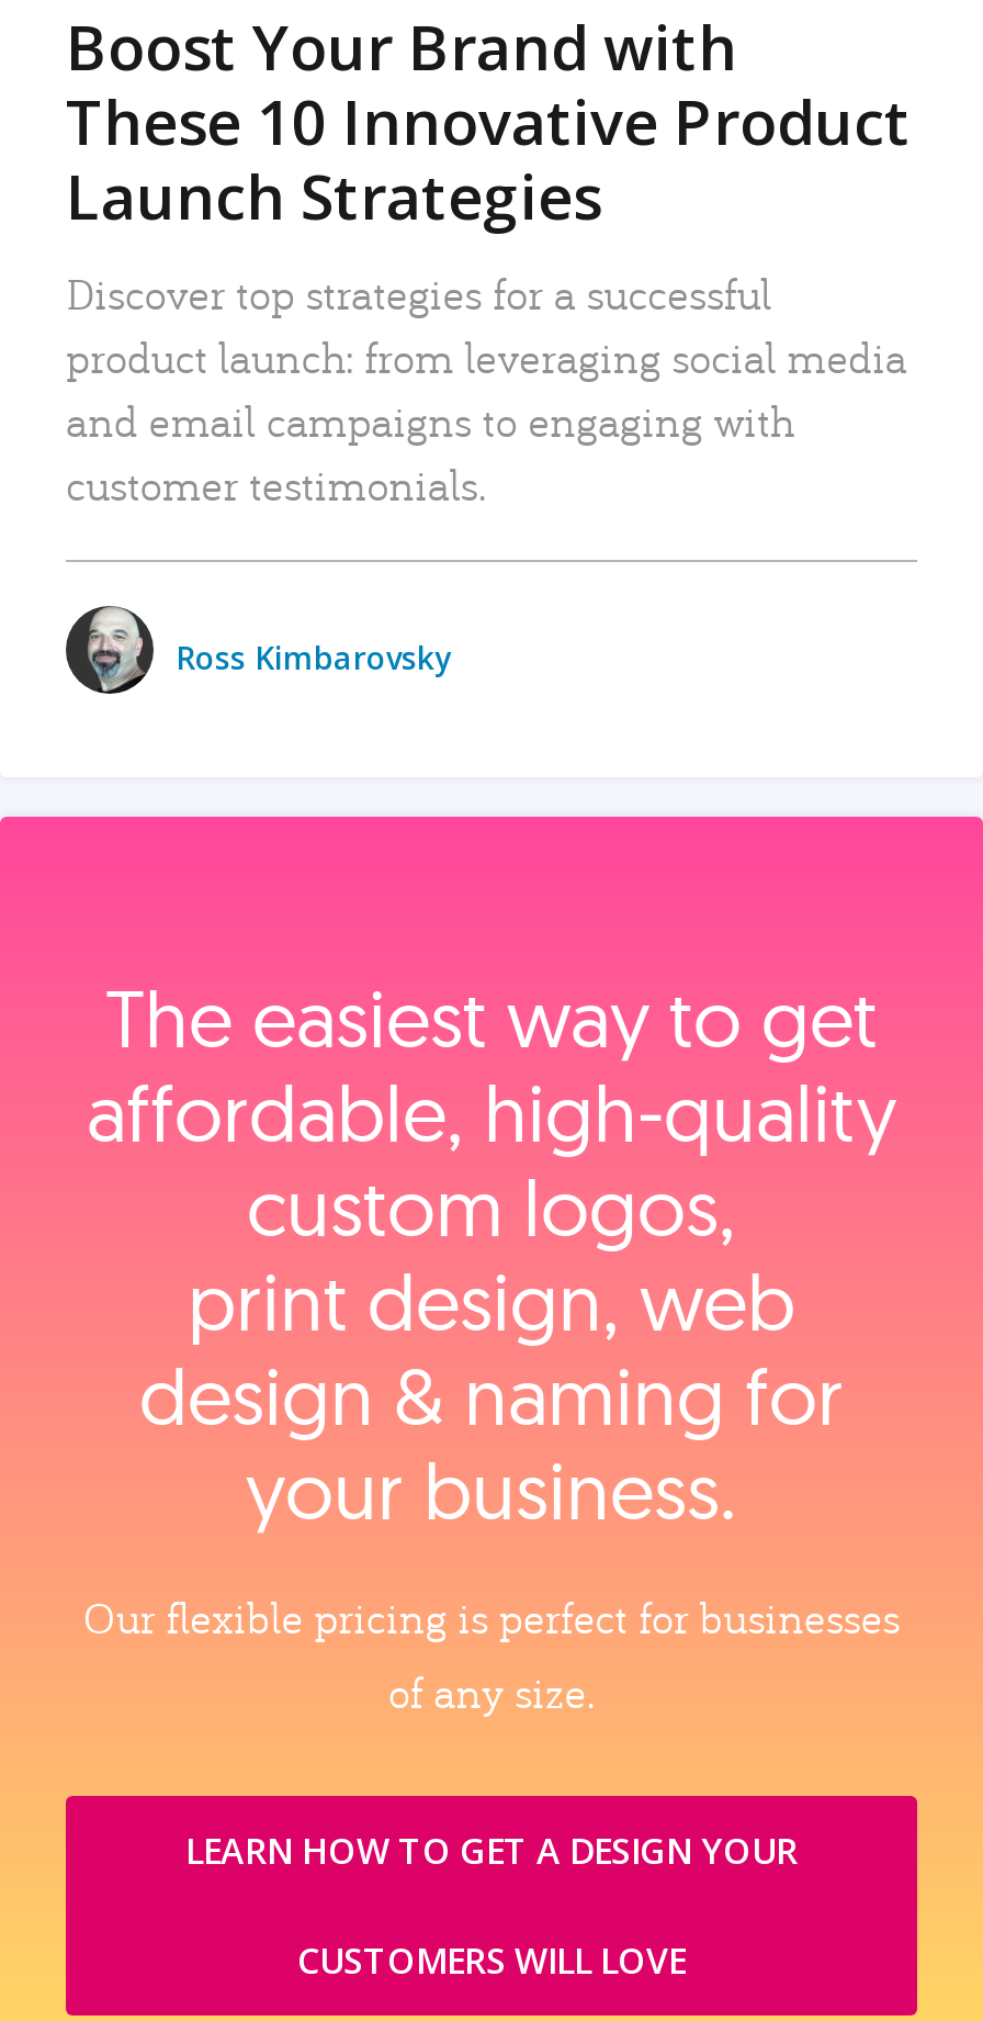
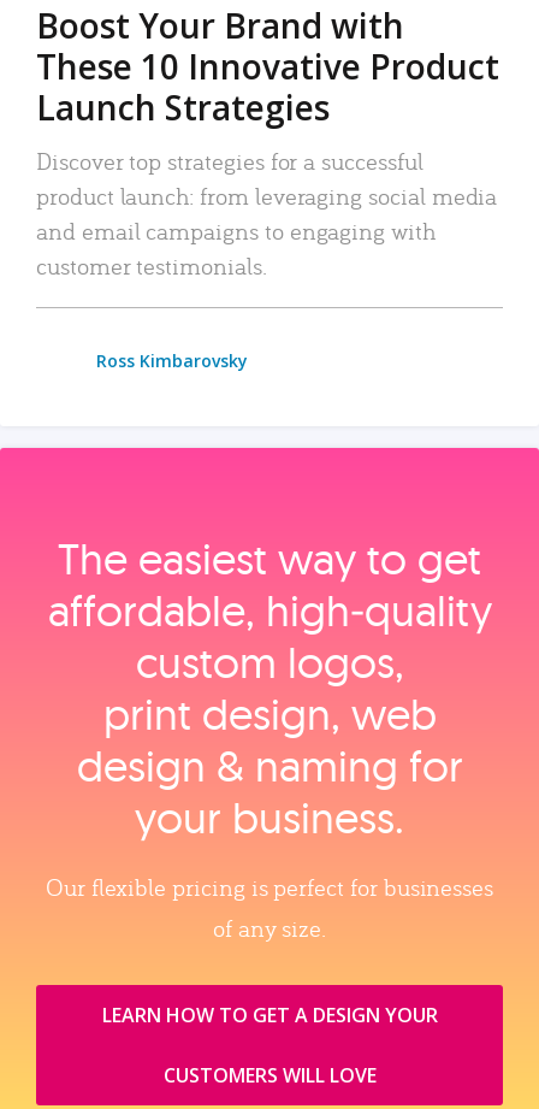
[64,604,156,696] [image] -> none

